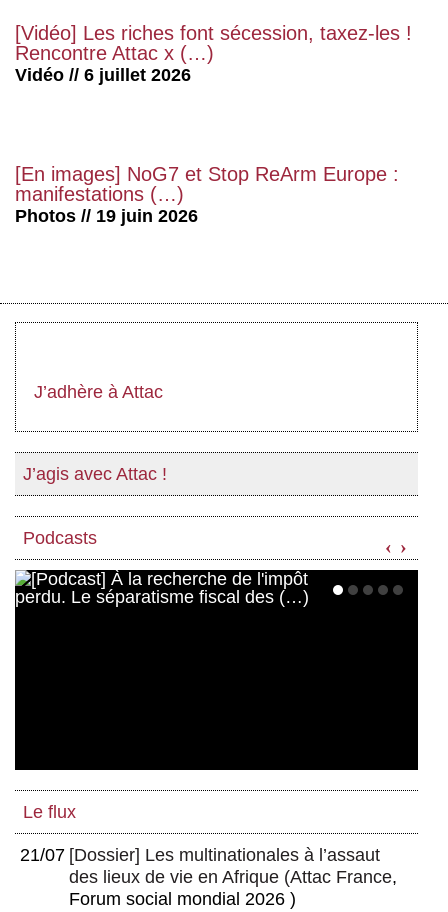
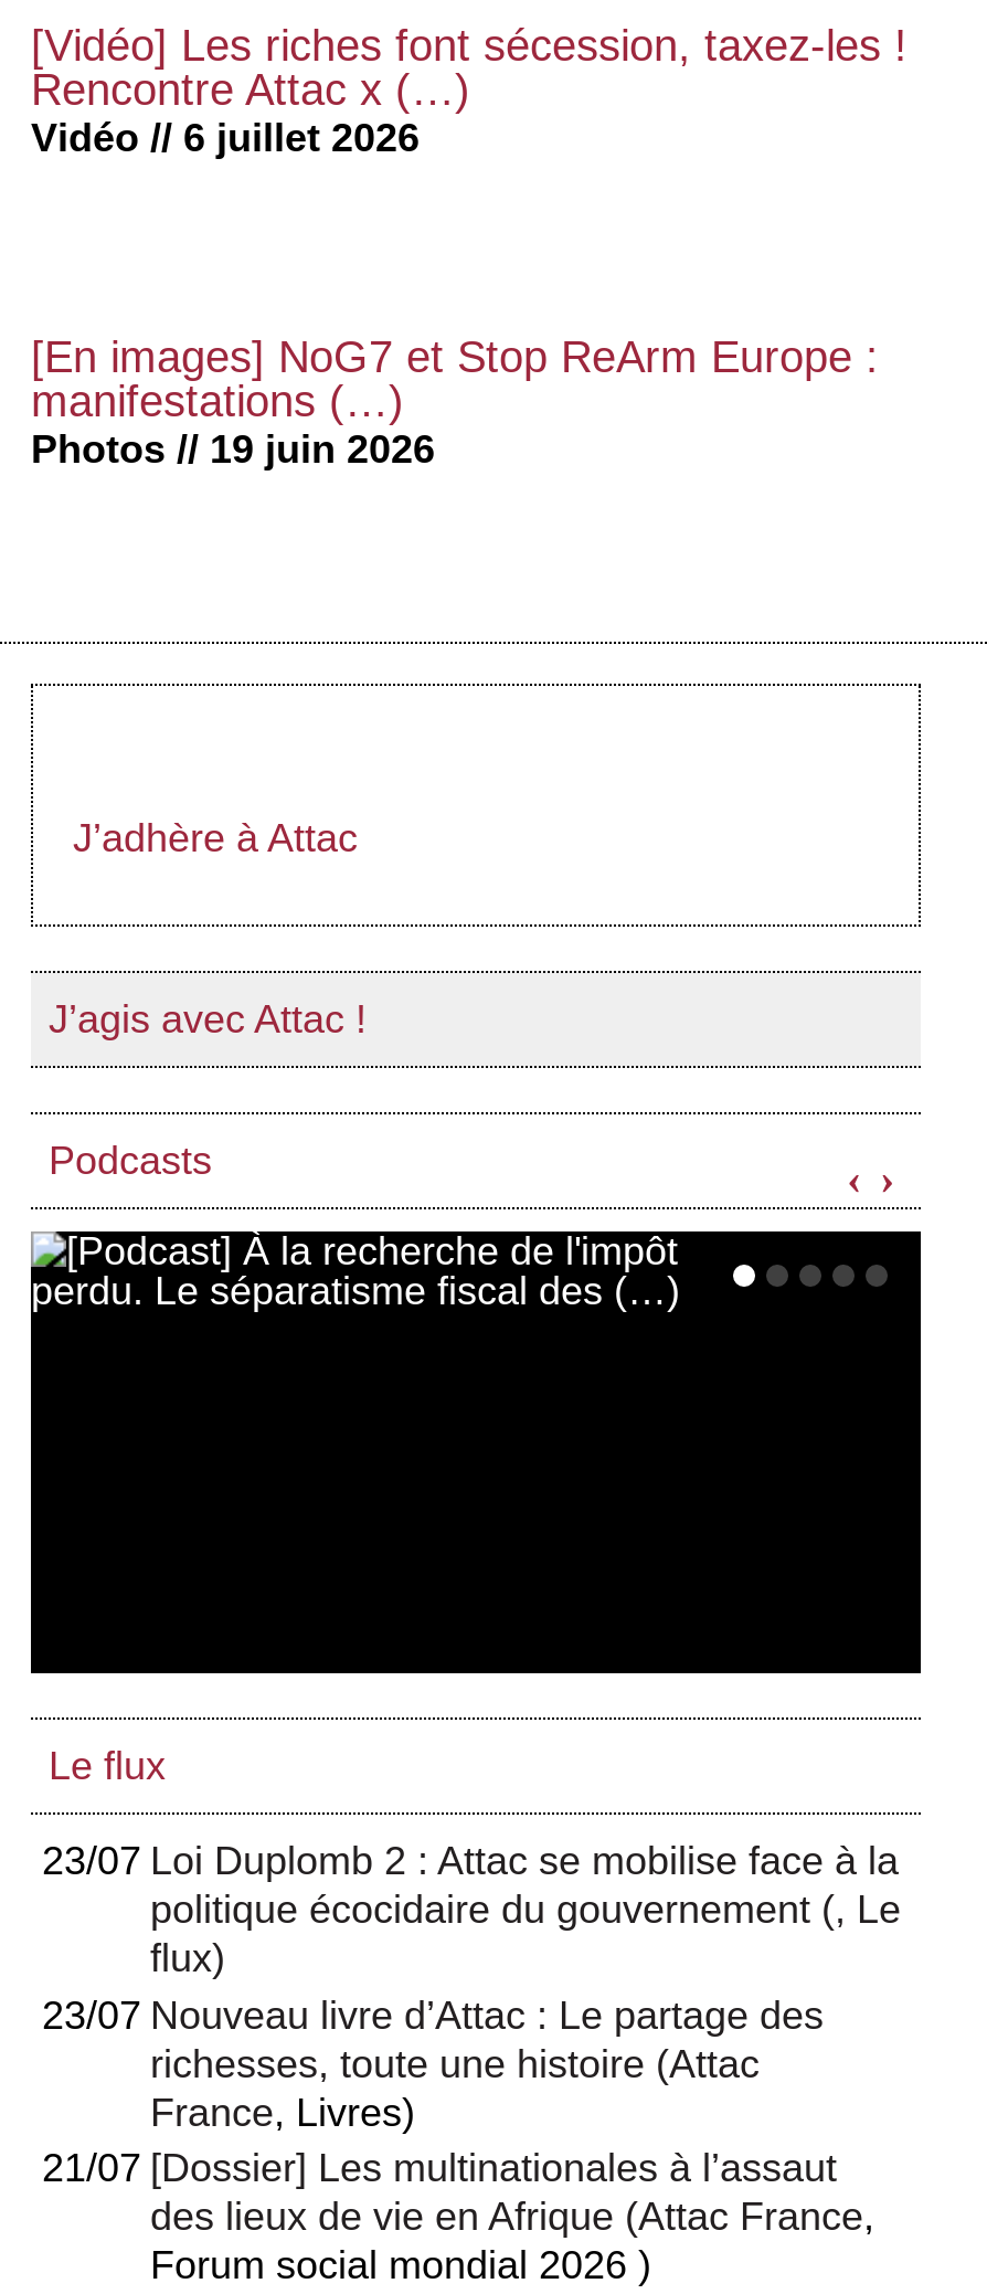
none -> [42,1839,901,2134] 23/07 Loi Duplomb 2 : Attac se mobilise face à la | politique écocidaire du gouvernement (, Le | flux) | 23/07 Nouveau livre d’Attac : Le partage des | richesses, toute une histoire (Attac | France, Livres)

